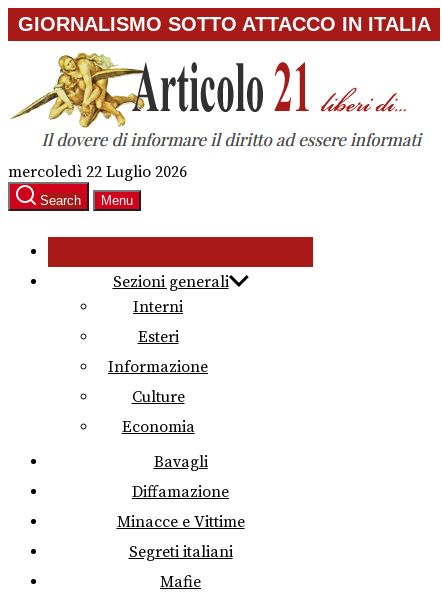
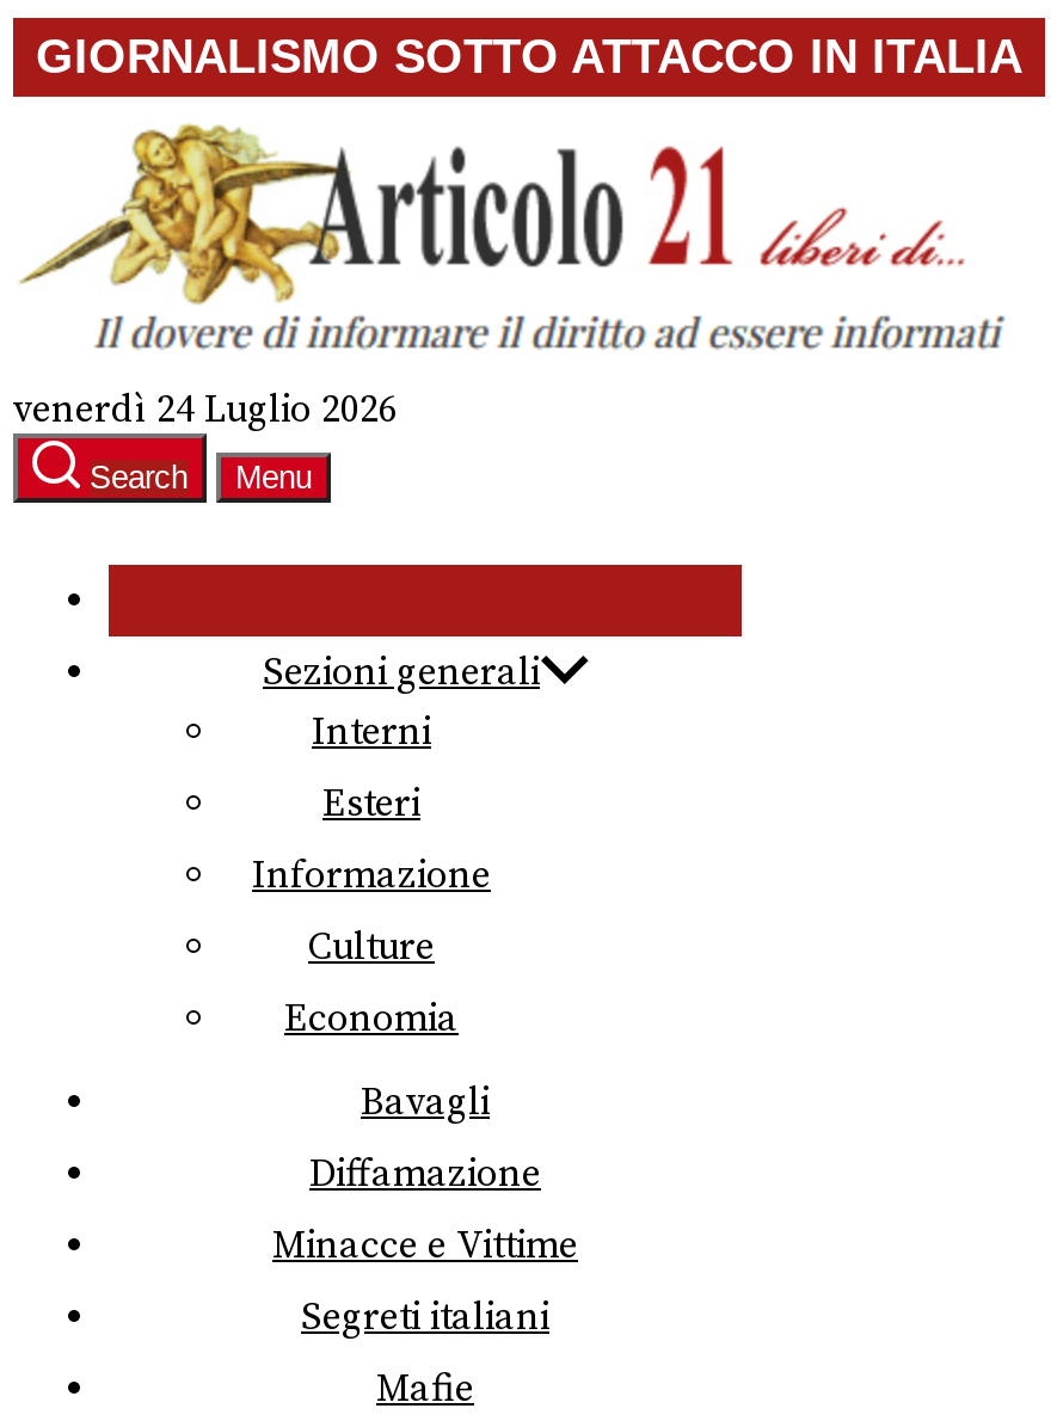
[8,162,187,182] mercoledì 22 Luglio 2026 -> [13,386,398,433] venerdì 24 Luglio 2026

